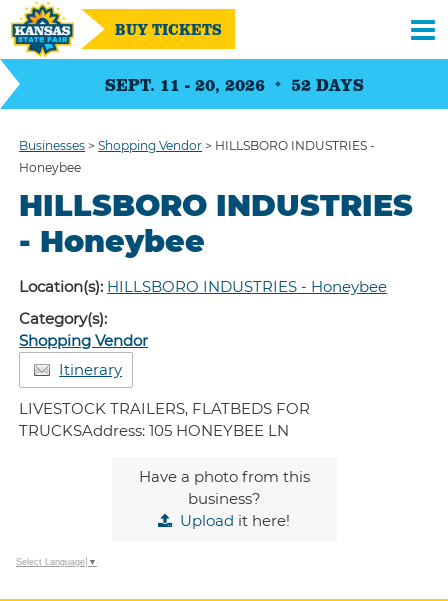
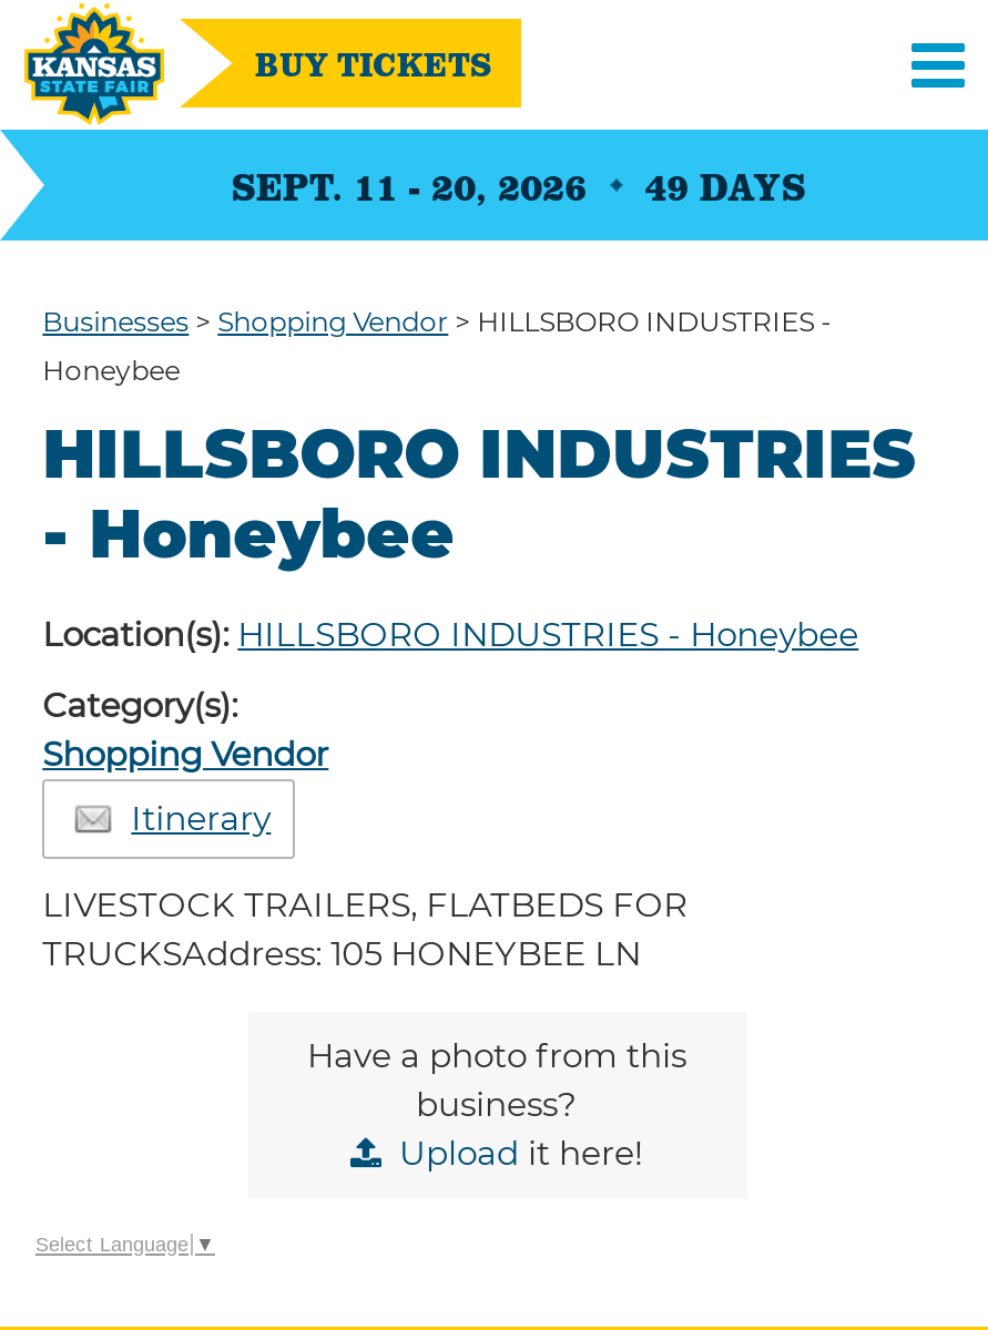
[104,72,363,96] SEPT. 11 - 20, 2026 52 DAYS -> [232,158,806,212] SEPT. 11 - 20, 2026 49 DAYS

